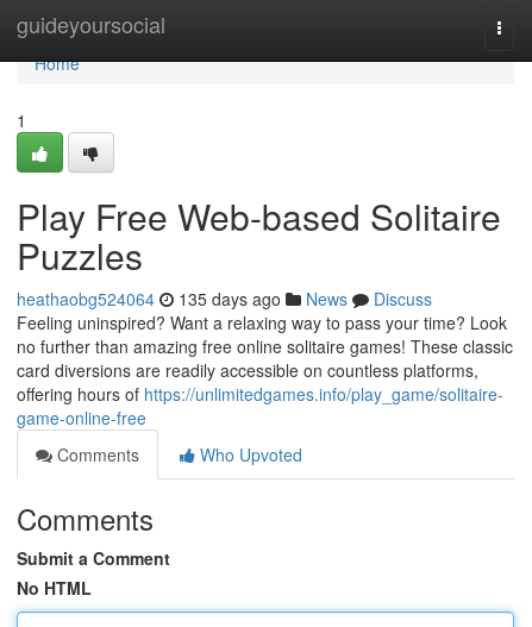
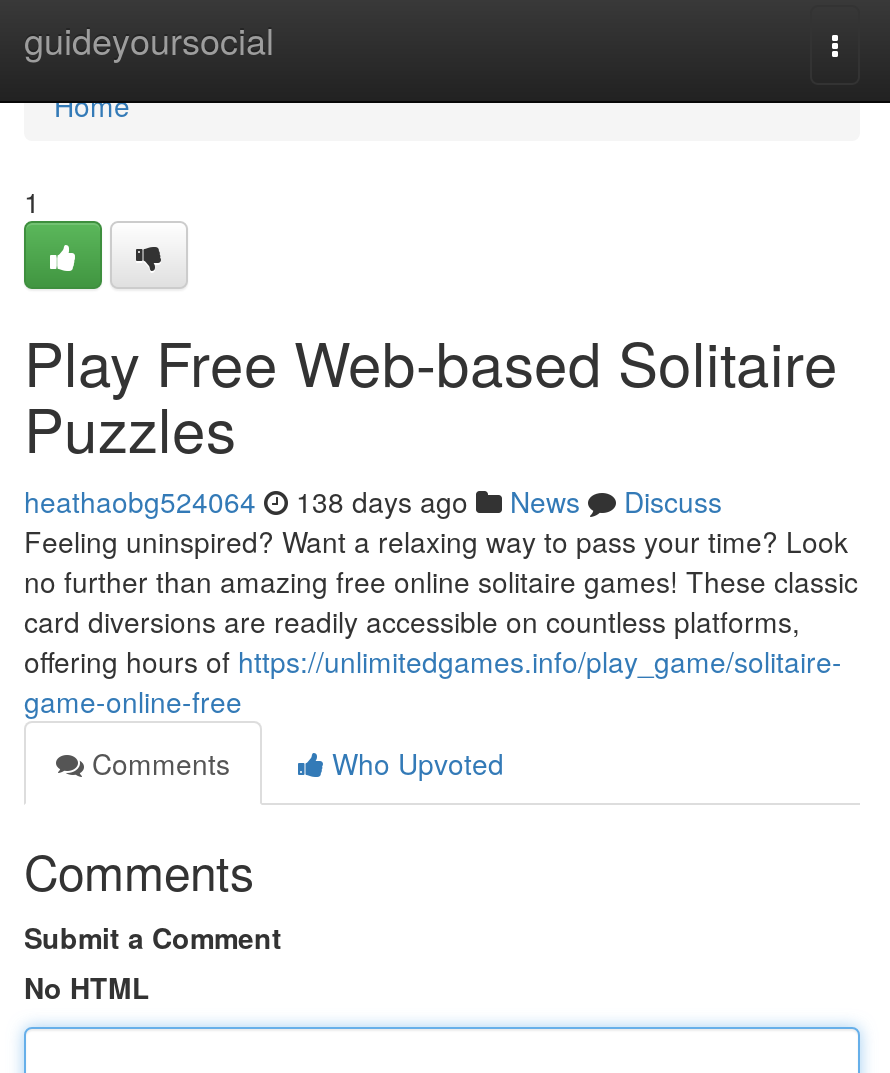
[17,287,432,311] heathaobg524064 135 days ago News Discuss -> [24,481,722,521] heathaobg524064 138 days ago News Discuss

